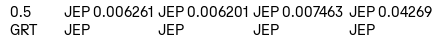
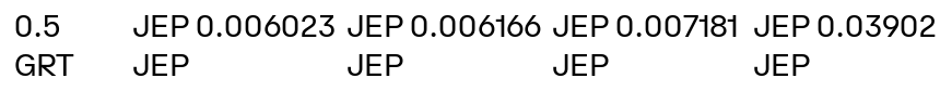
[64,3,153,21] JEP 0.006261 -> [132,7,336,46] JEP 0.006023
[158,3,248,21] JEP 0.006201 -> [346,7,541,46] JEP 0.006166
[253,3,343,21] JEP 0.007463 -> [552,7,738,46] JEP 0.007181
[349,3,432,21] JEP 0.04269 -> [753,7,937,46] JEP 0.03902

